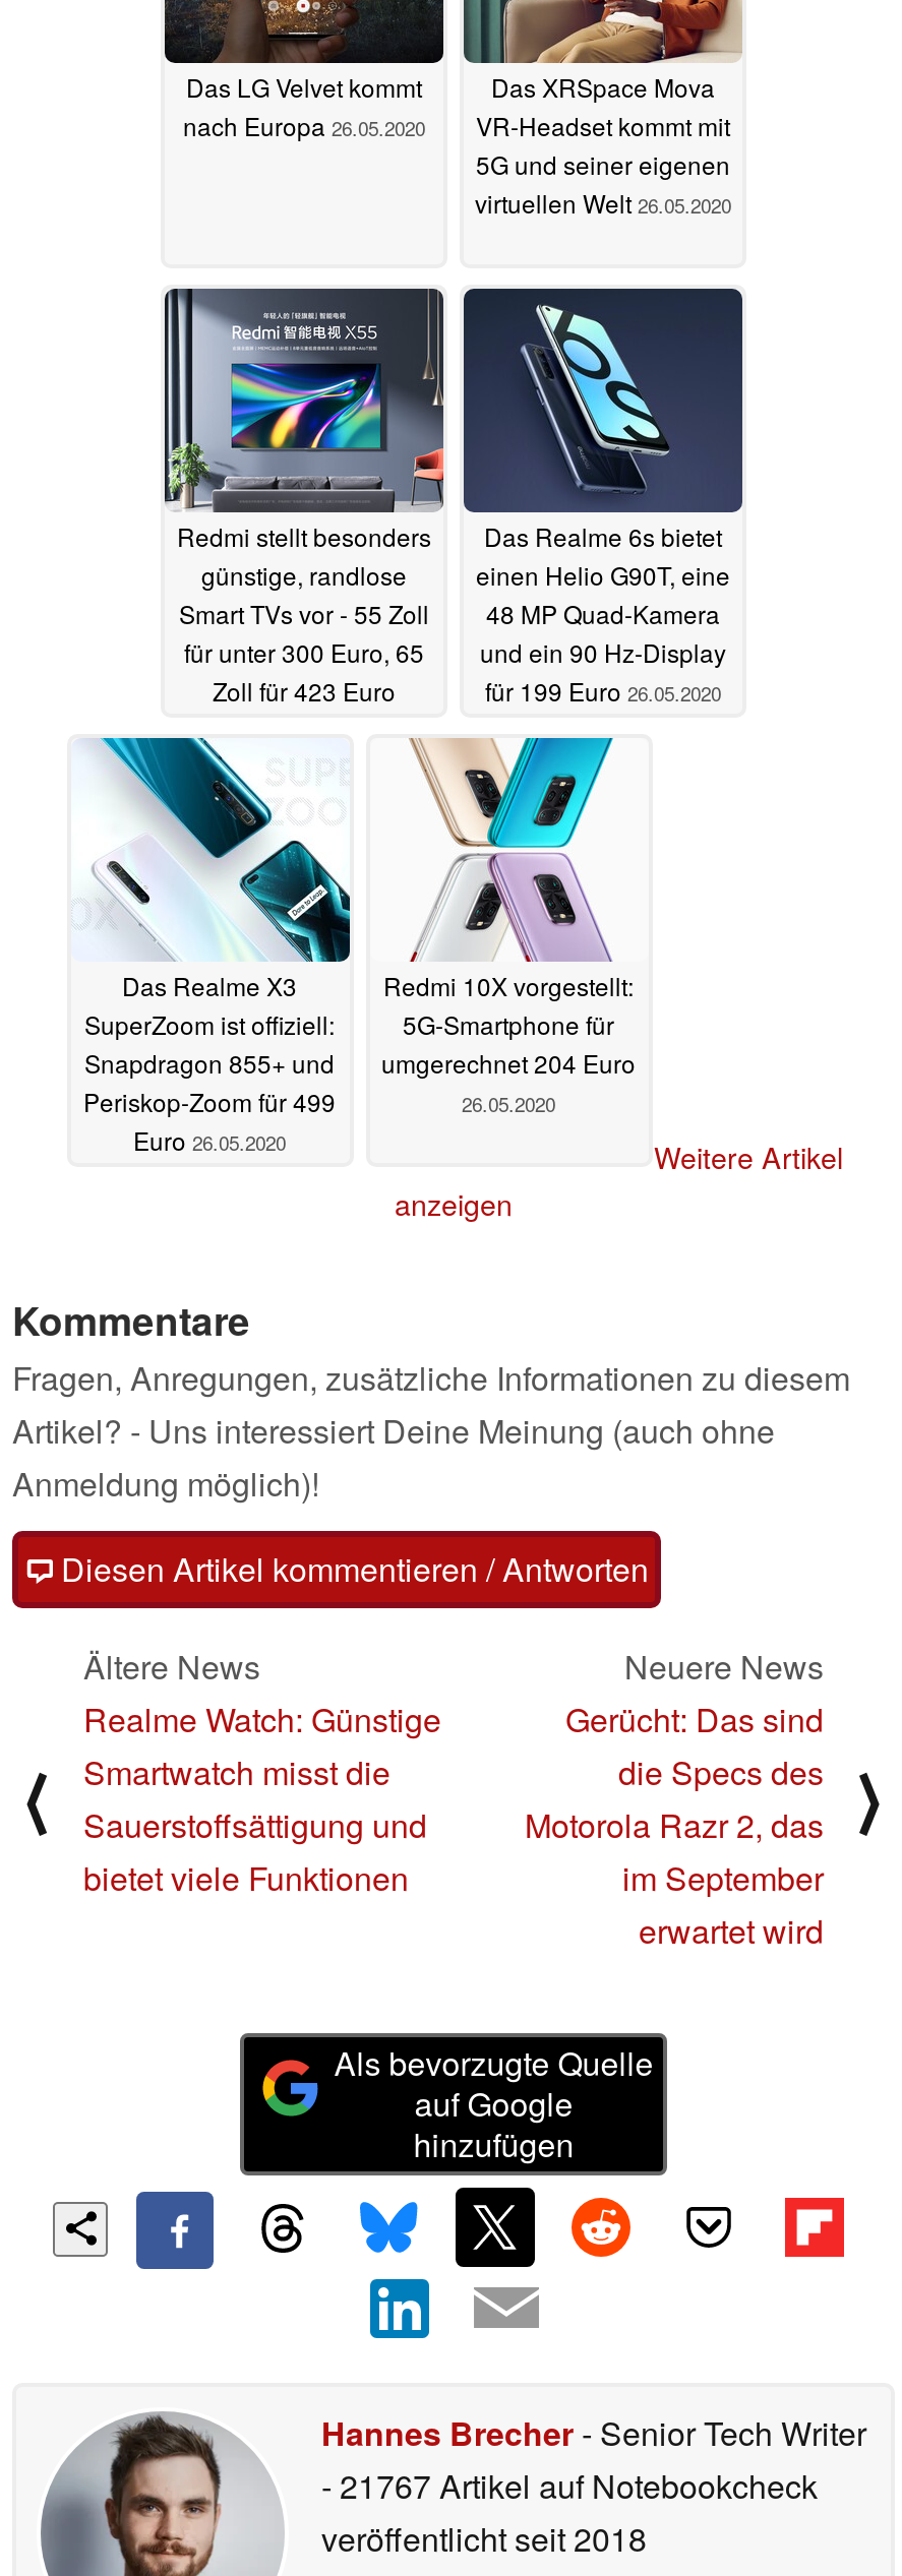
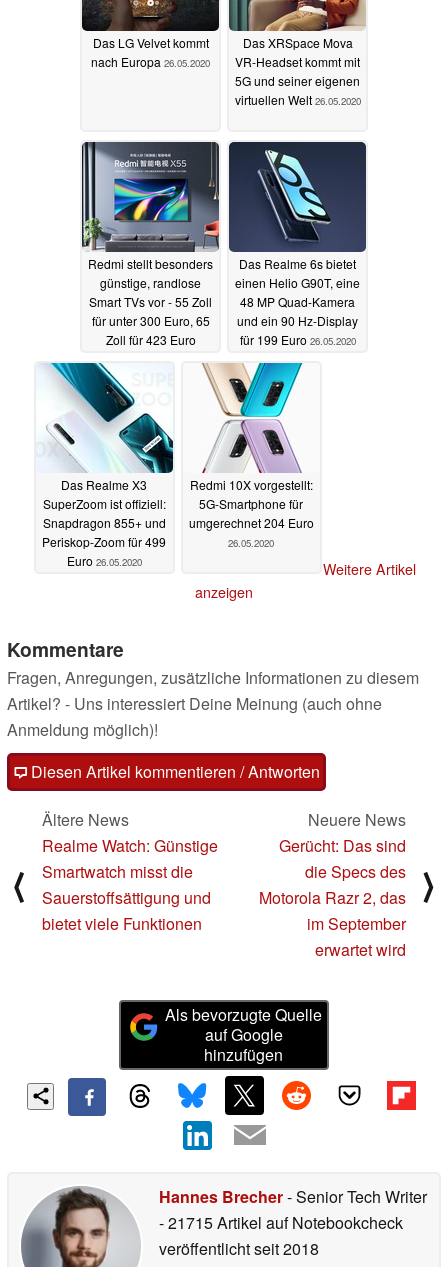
[321,2462,818,2508] - 21767 Artikel auf Notebookcheck -> [159,1211,403,1234] - 21715 Artikel auf Notebookcheck

